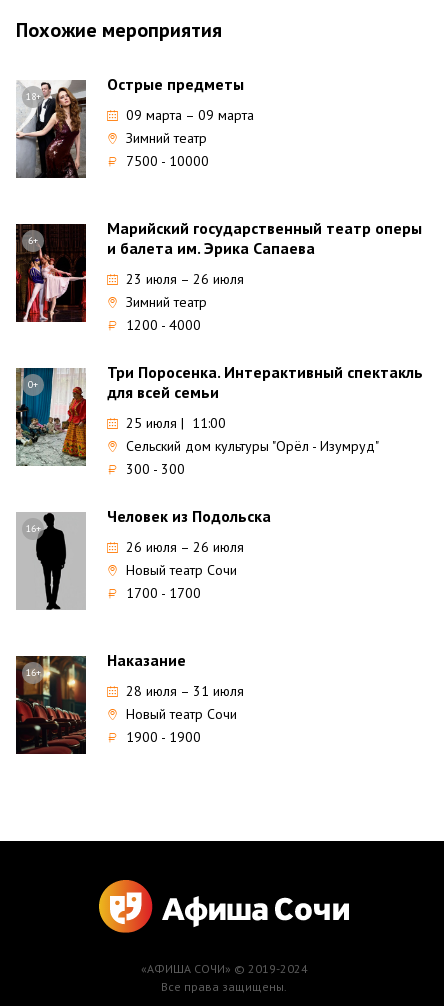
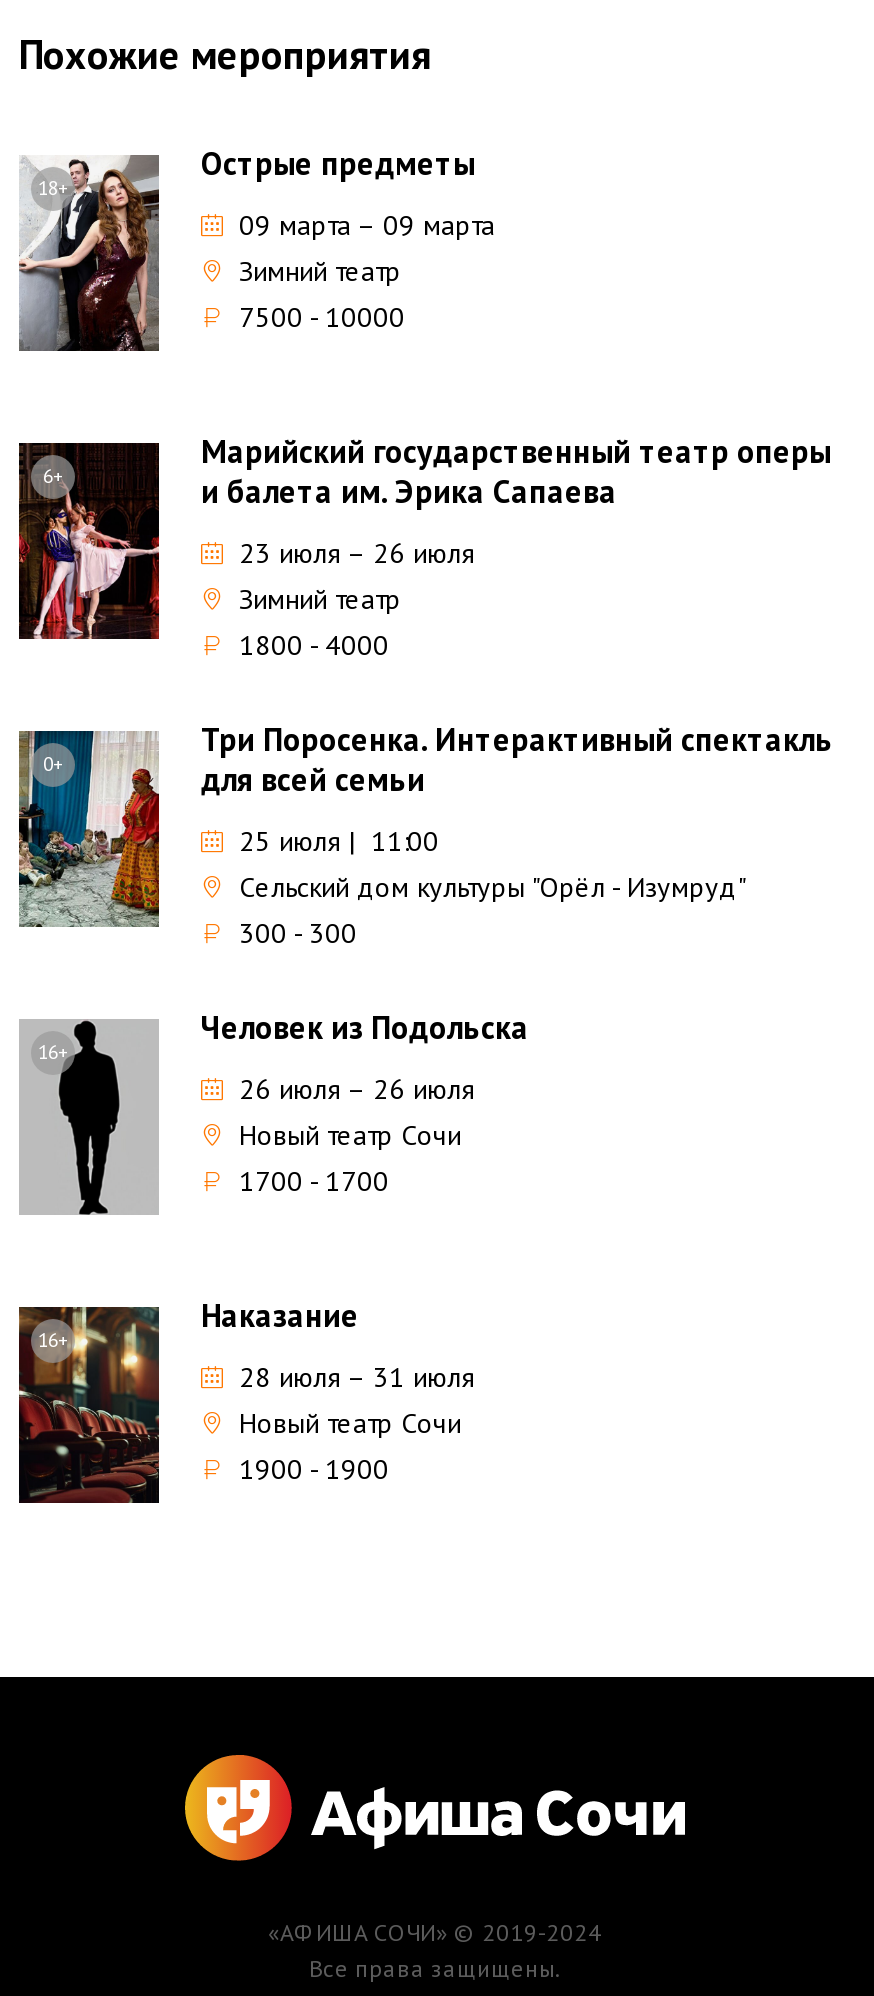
[126,316,201,334] 1200 - 4000 -> [239,627,389,663] 1800 - 4000

